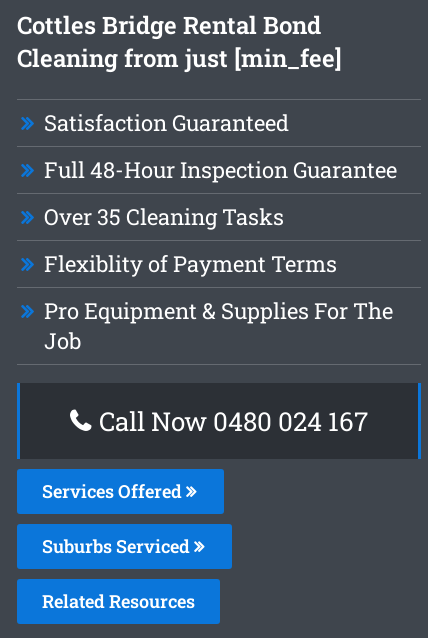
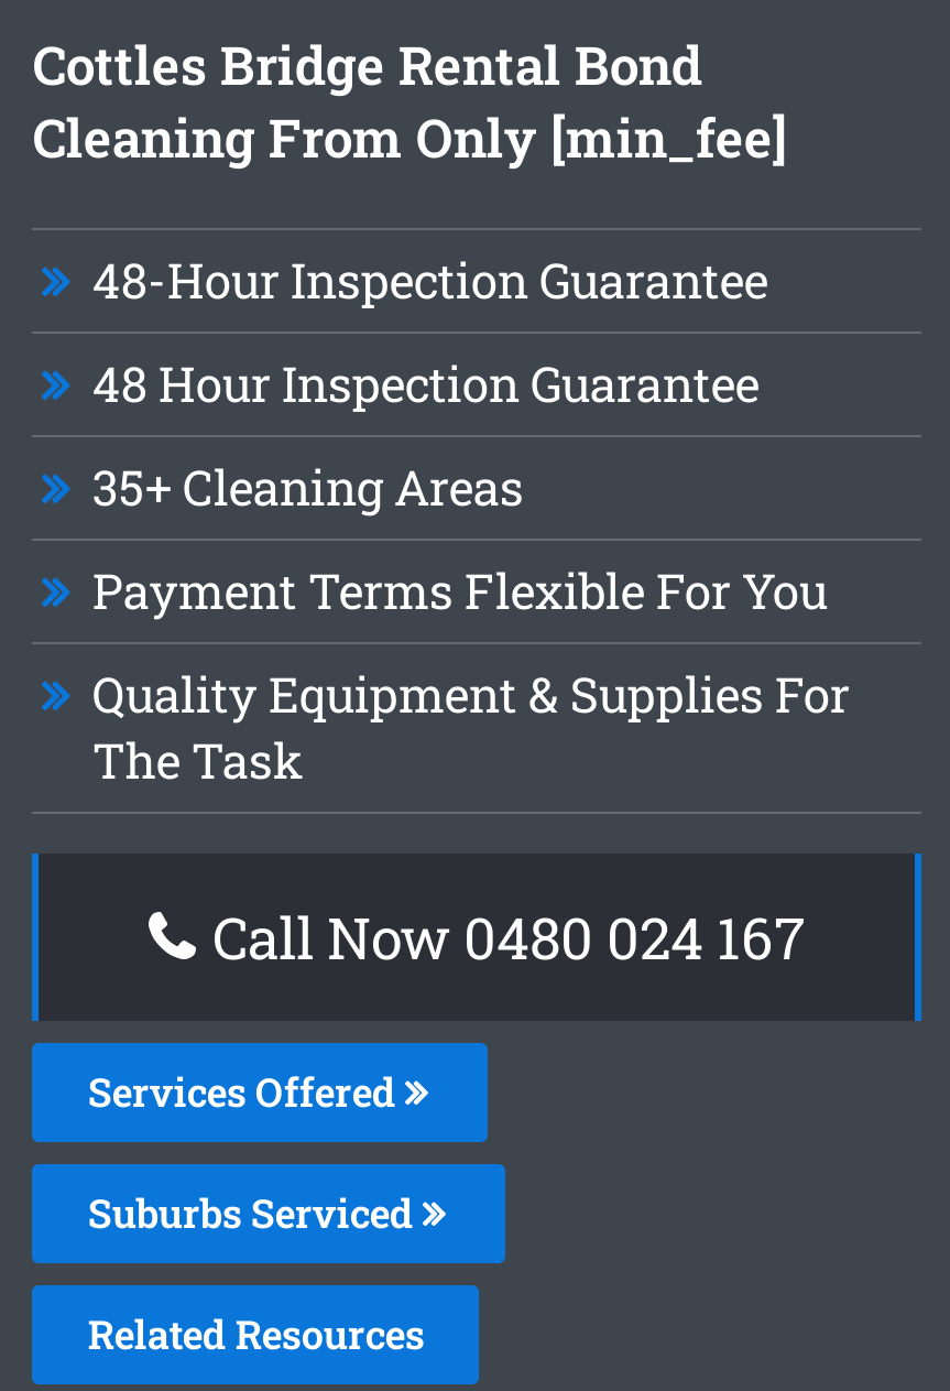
[17,42,342,74] Cleaning from just [min_fee] -> [33,102,788,173] Cleaning From Only [min_fee]
[44,108,289,137] Satisfaction Guaranteed -> [92,248,768,312] 48-Hour Inspection Guarantee
[44,155,397,184] Full 48-Hour Inspection Guarantee -> [92,351,759,415] 48 Hour Inspection Guarantee
[44,202,284,231] Over 35 Cleaning Tasks -> [92,455,524,519] 35+ Cleaning Areas
[44,249,337,278] Flexiblity of Payment Terms -> [92,558,828,622] Payment Terms Flexible For You
[44,296,393,355] Pro Equipment & Supplies For The | Job -> [92,662,850,792] Quality Equipment & Supplies For | The Task

